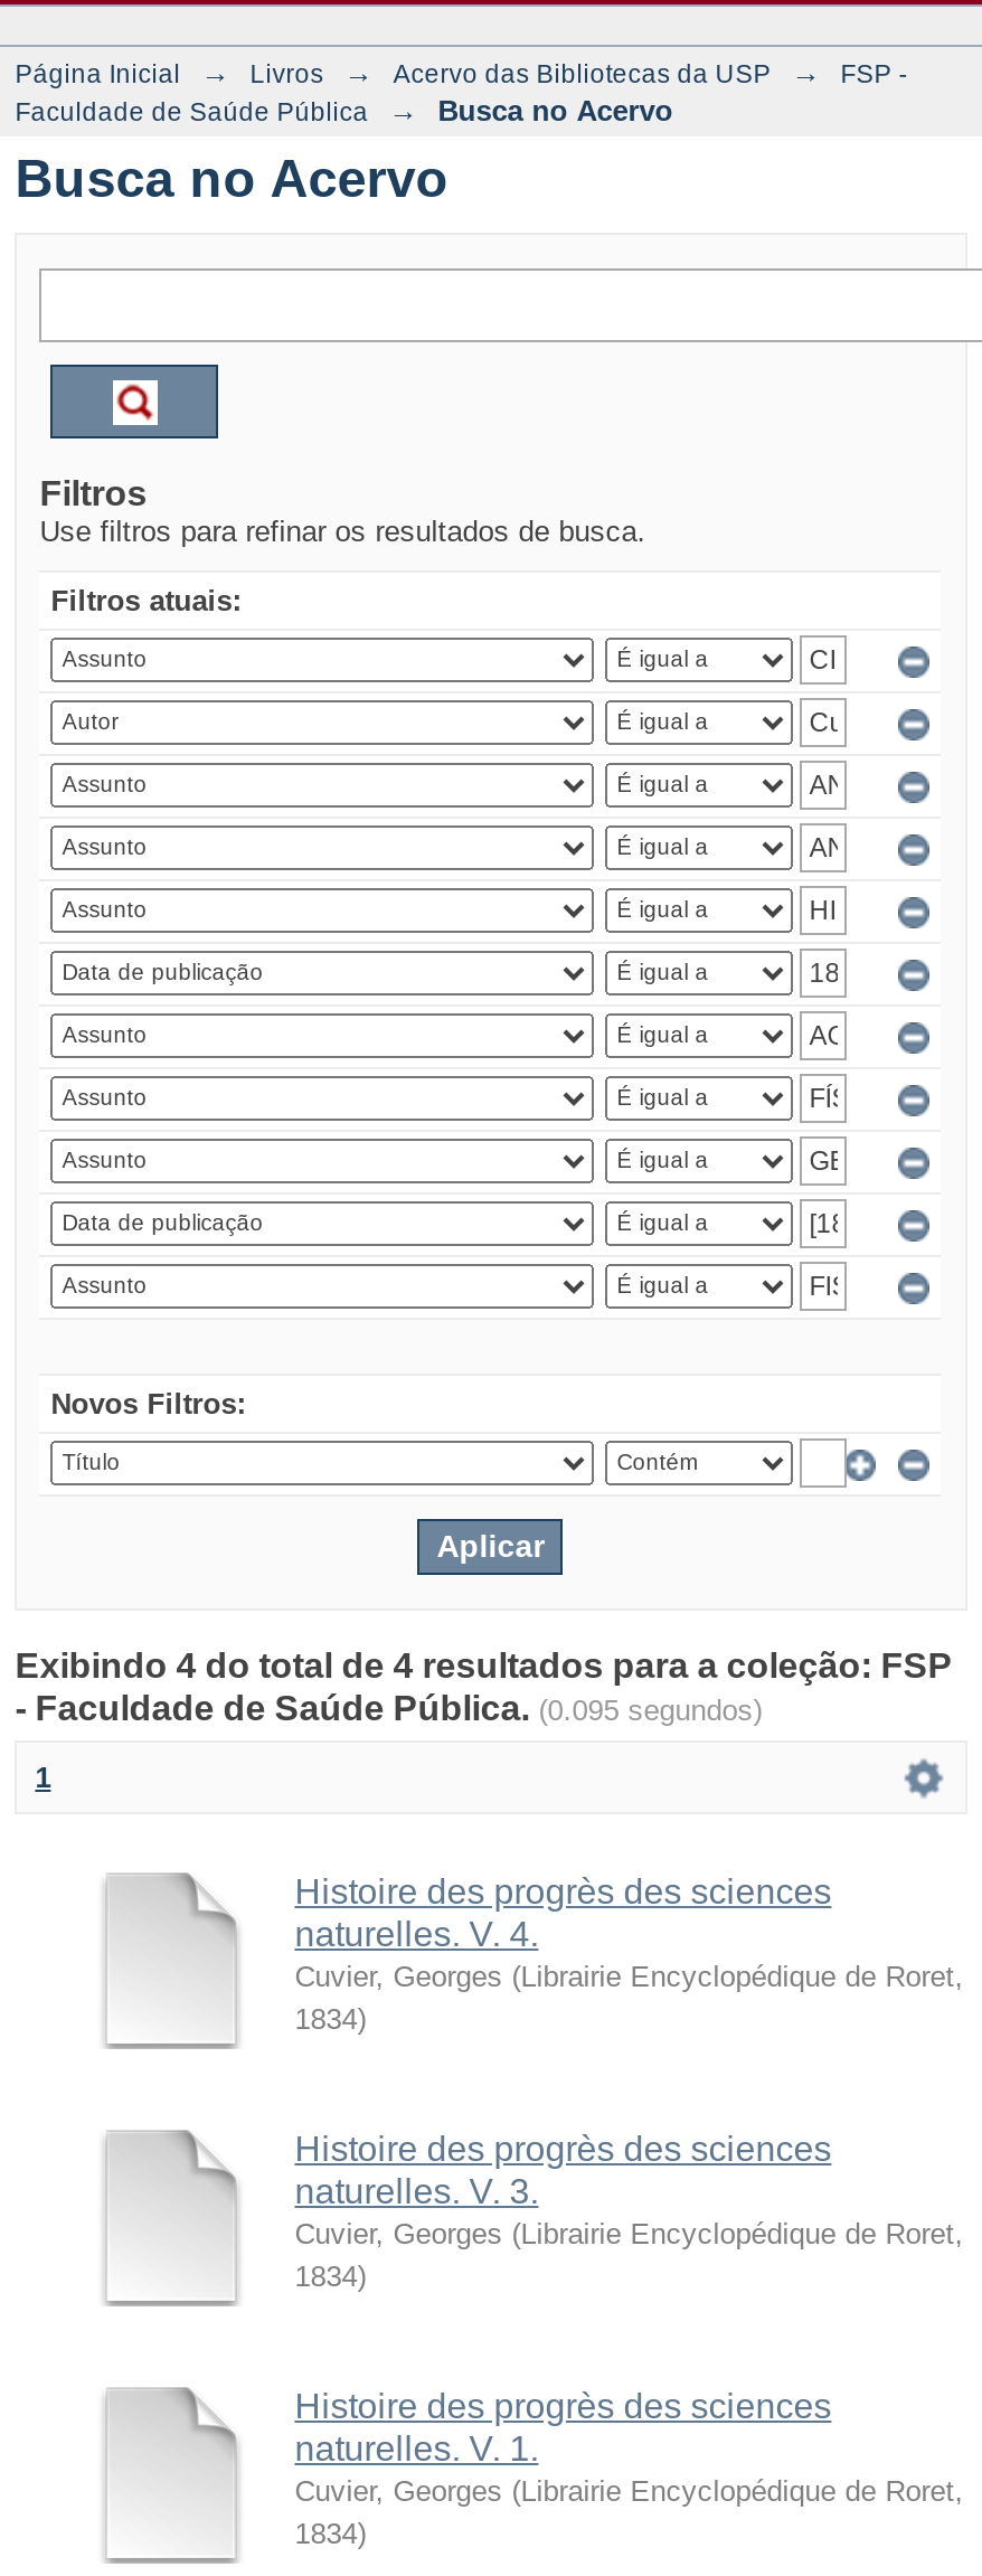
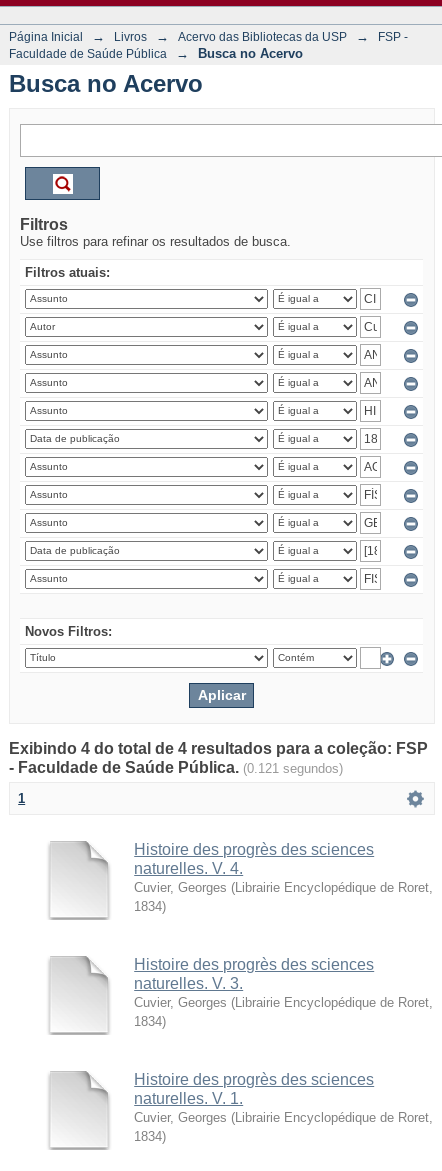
[15,1689,762,1727] - Faculdade de Saúde Pública. (0.095 segundos) -> [9,759,343,776] - Faculdade de Saúde Pública. (0.121 segundos)

